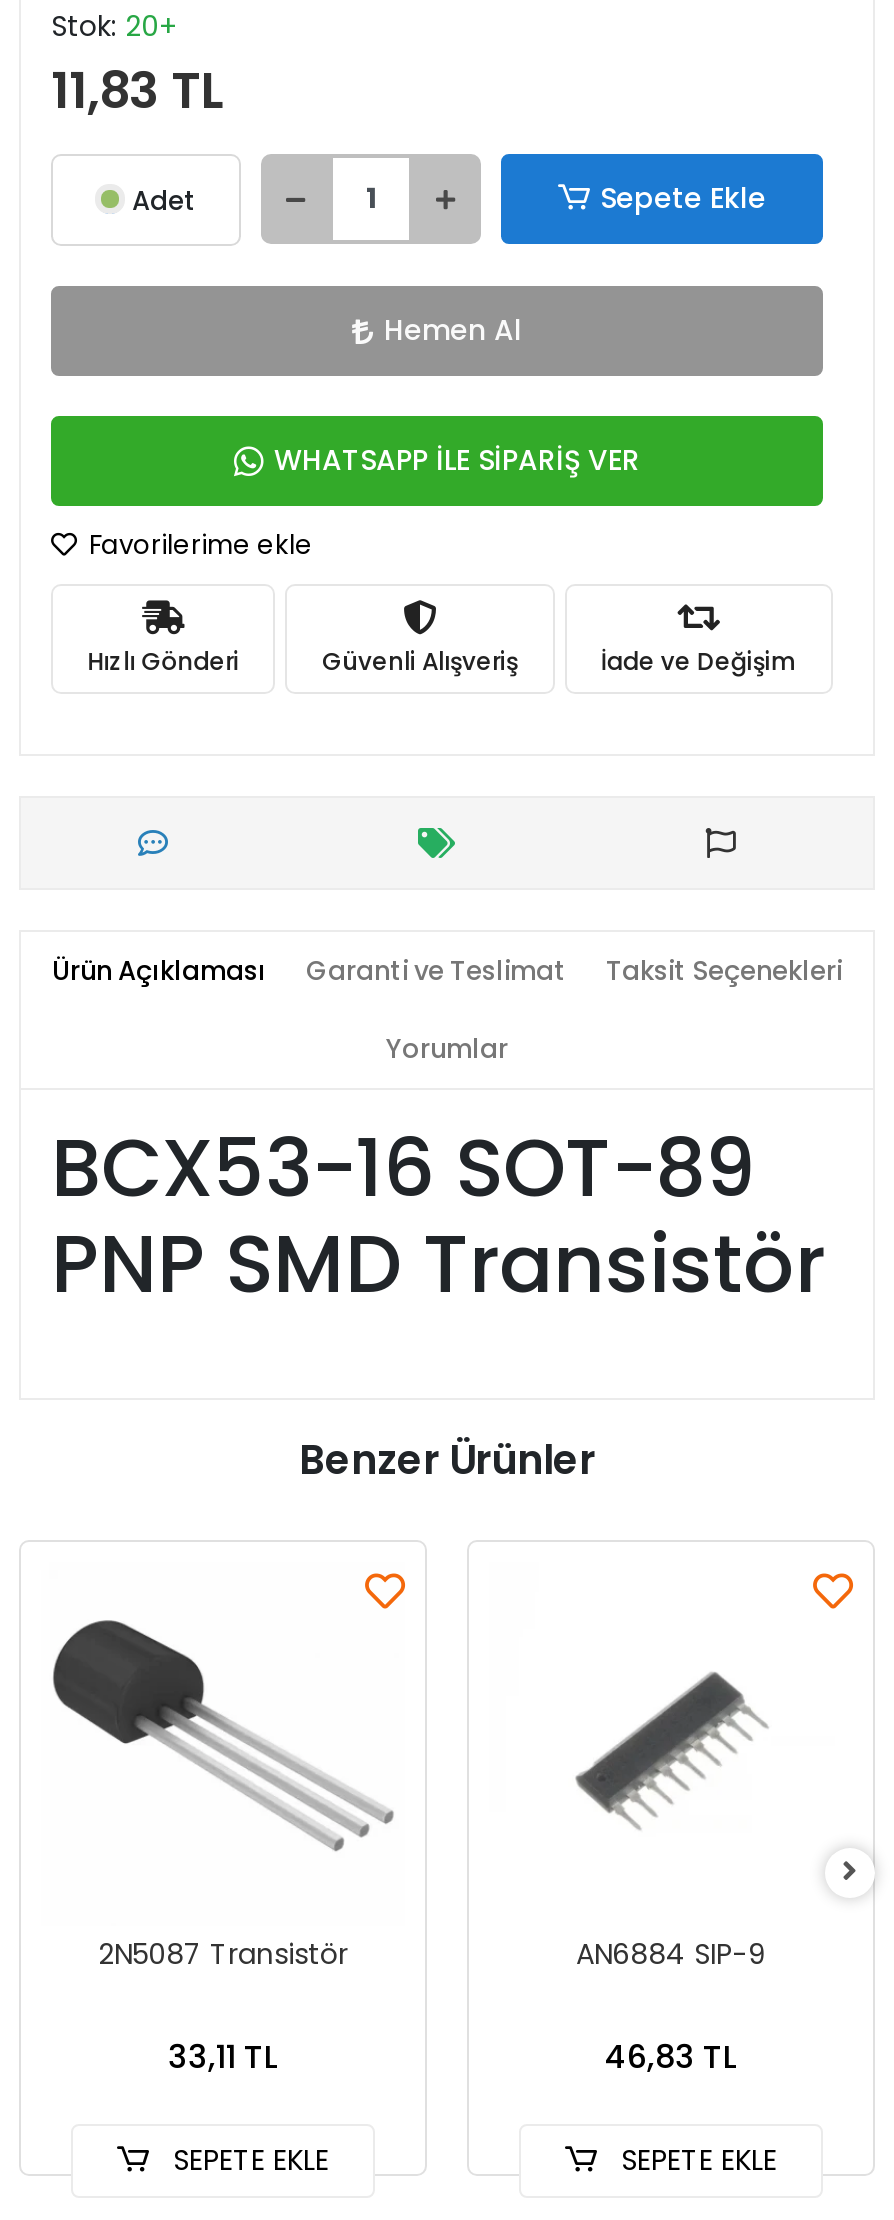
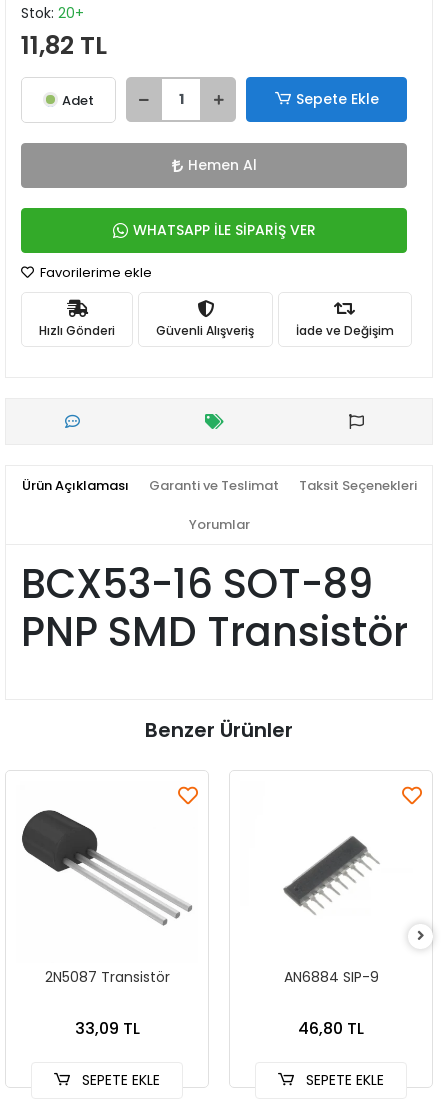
[51,56,225,126] 11,83 TL -> [21,28,107,63] 11,82 TL
[168,2033,278,2079] 33,11 TL -> [74,1016,139,1039] 33,09 TL
[605,2033,737,2079] 46,83 TL -> [298,1016,364,1039] 46,80 TL

